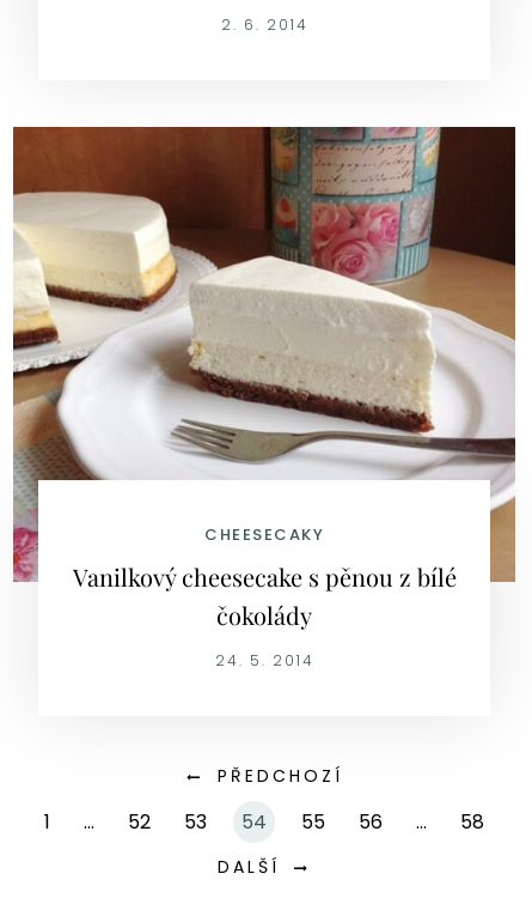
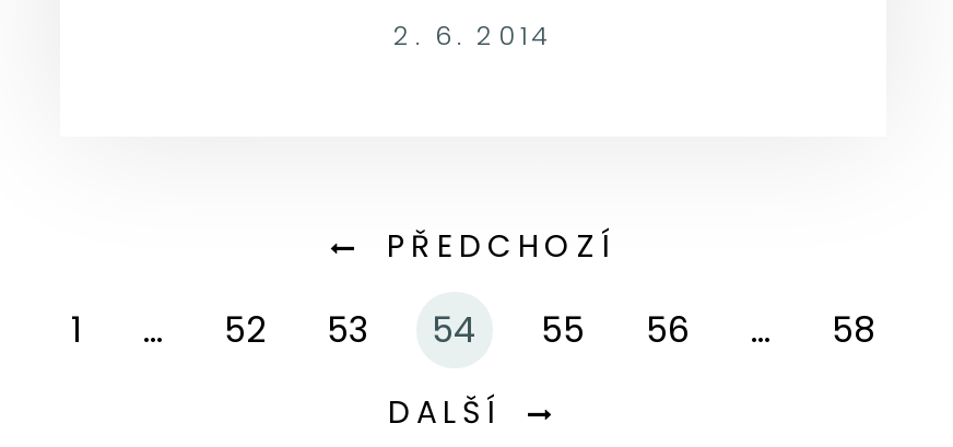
[12,126,516,671] [image] | CHEESECAKY | Vanilkový cheesecake s pěnou z bílé | čokolády | 24. 5. 2014 -> none

